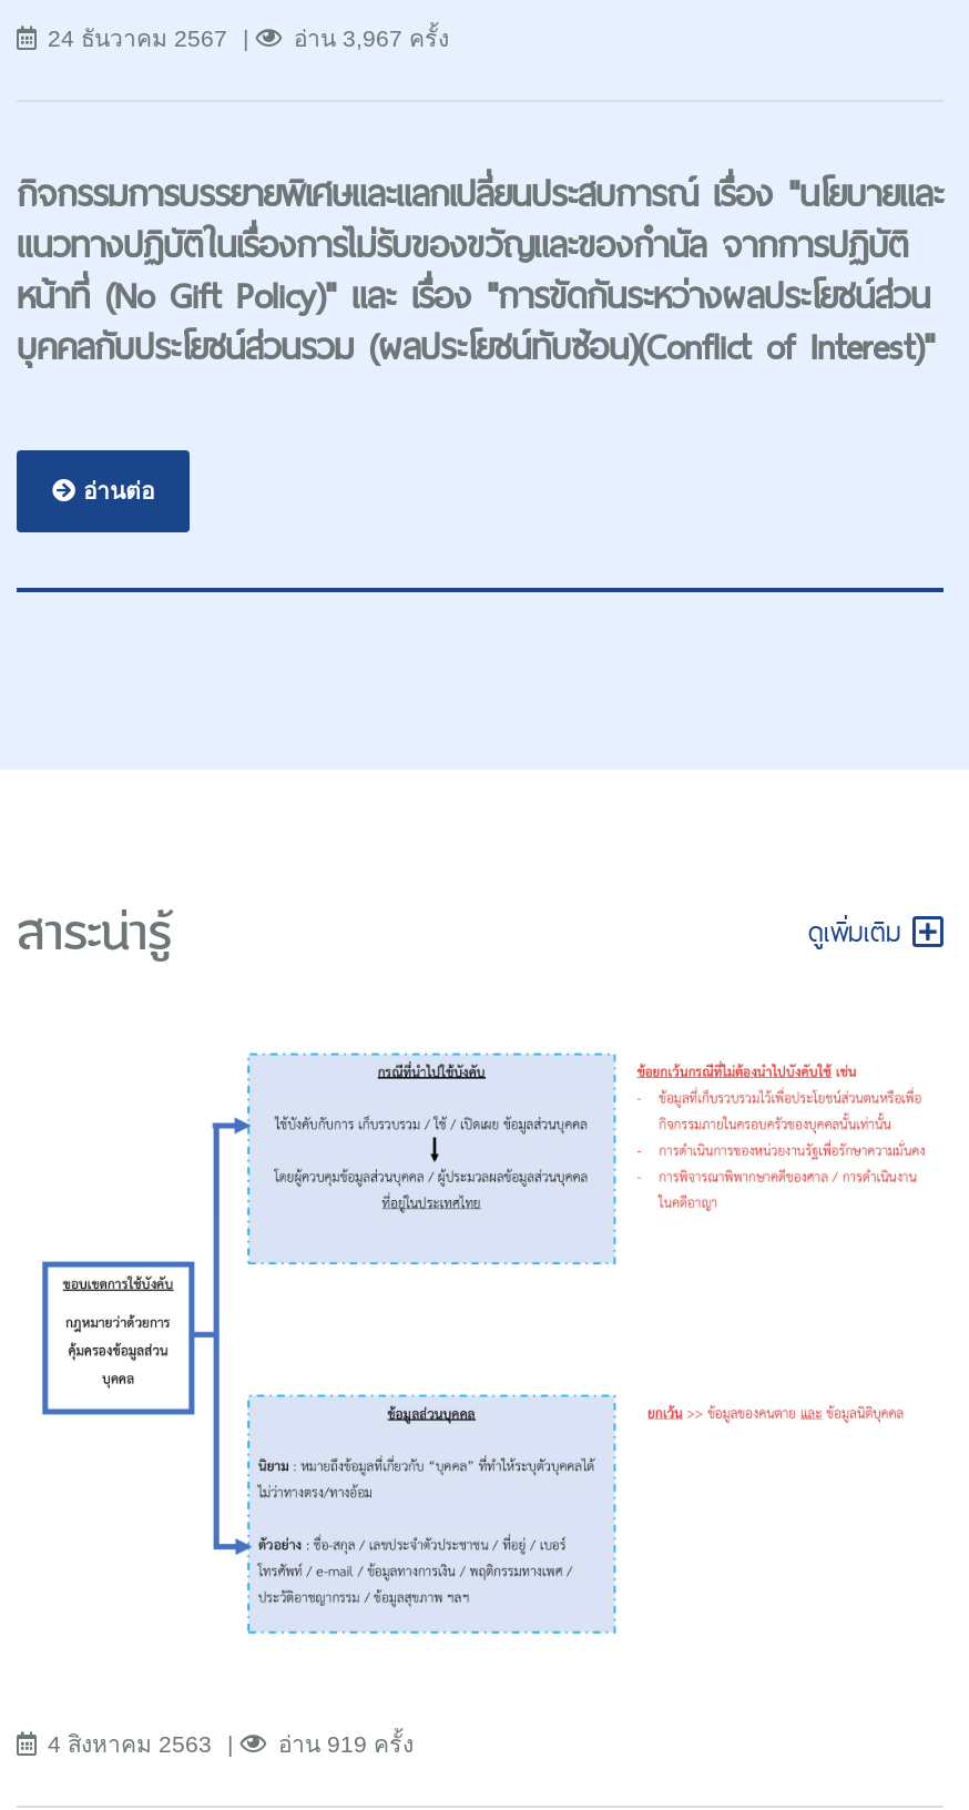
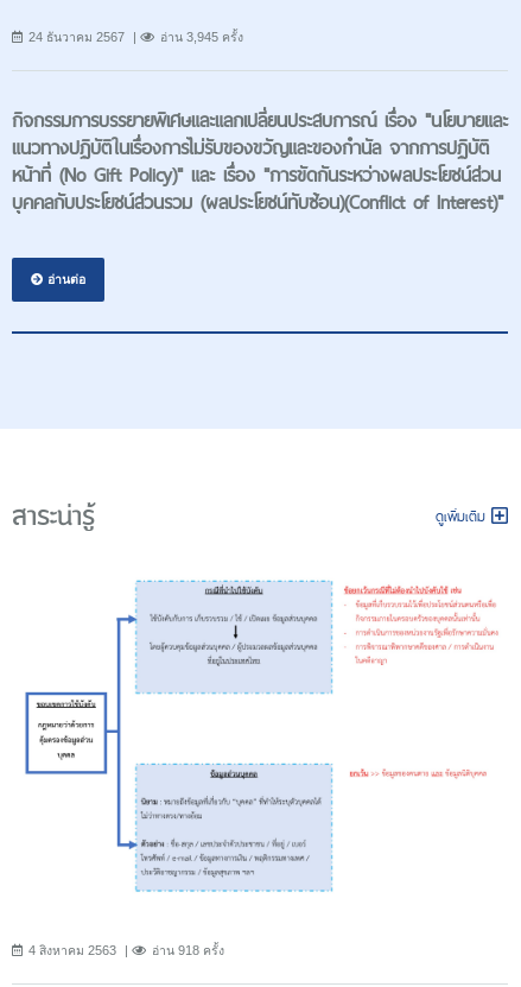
[294,24,449,51] อ่าน 3,967 ครั้ง -> [160,30,243,44] อ่าน 3,945 ครั้ง
[278,1730,414,1757] อ่าน 919 ครั้ง -> [152,943,224,957] อ่าน 918 ครั้ง

